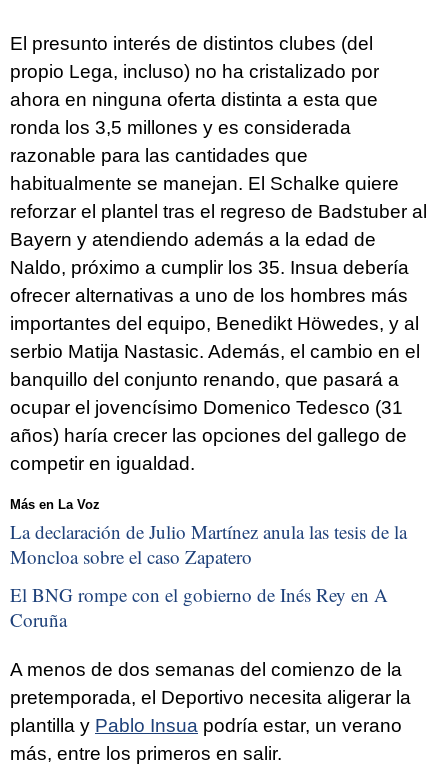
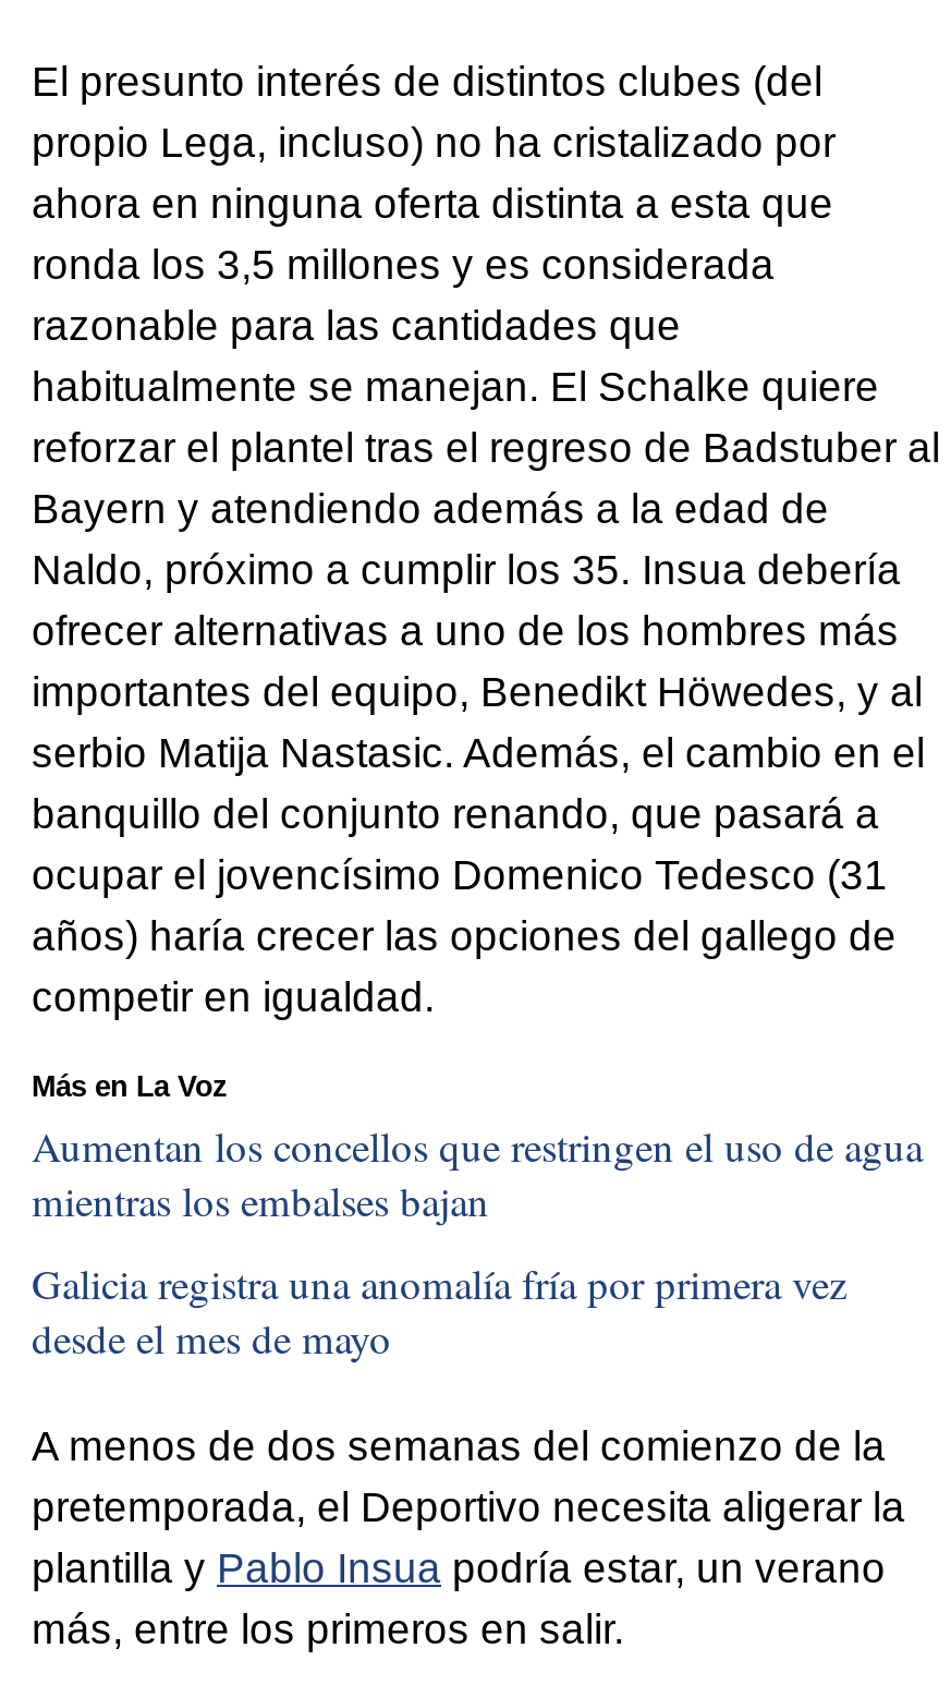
[10,519,407,569] La declaración de Julio Martínez anula las tesis de la | Moncloa sobre el caso Zapatero -> [32,1119,923,1228] Aumentan los concellos que restringen el uso de agua | mientras los embalses bajan
[10,582,388,632] El BNG rompe con el gobierno de Inés Rey en A | Coruña -> [32,1255,846,1364] Galicia registra una anomalía fría por primera vez | desde el mes de mayo

